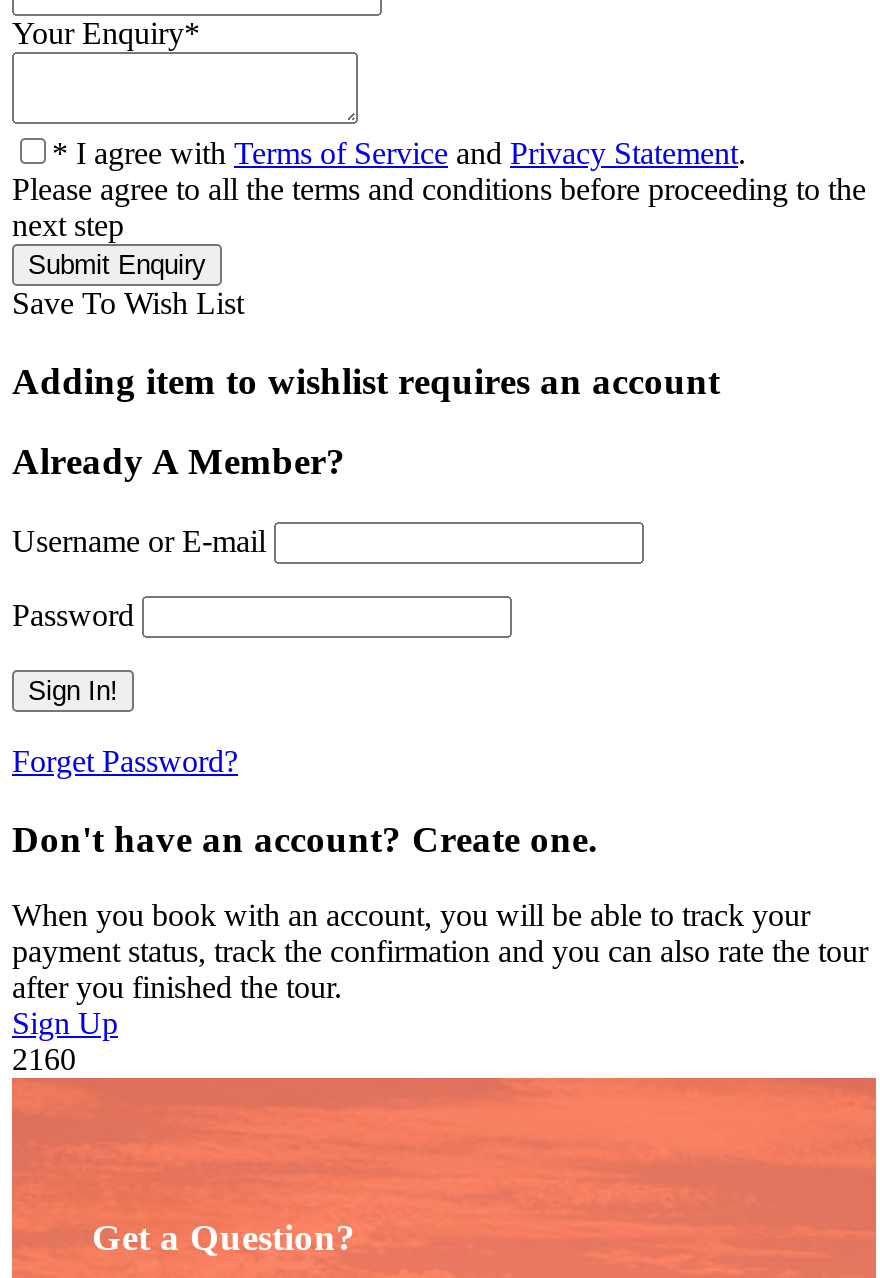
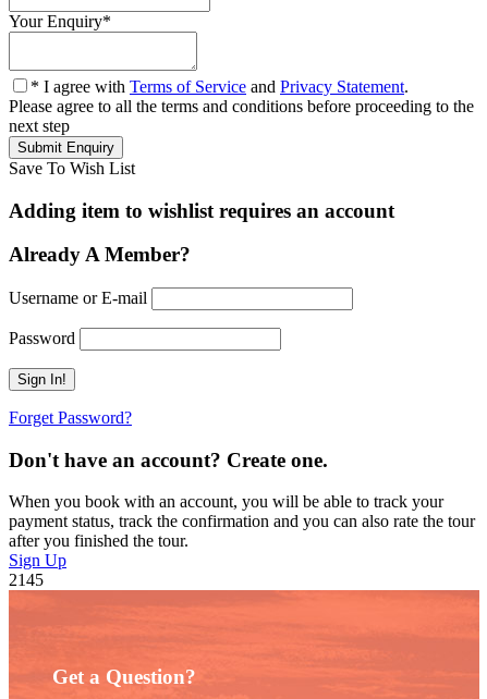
[12,1043,76,1077] 2160 -> [9,571,44,590] 2145

